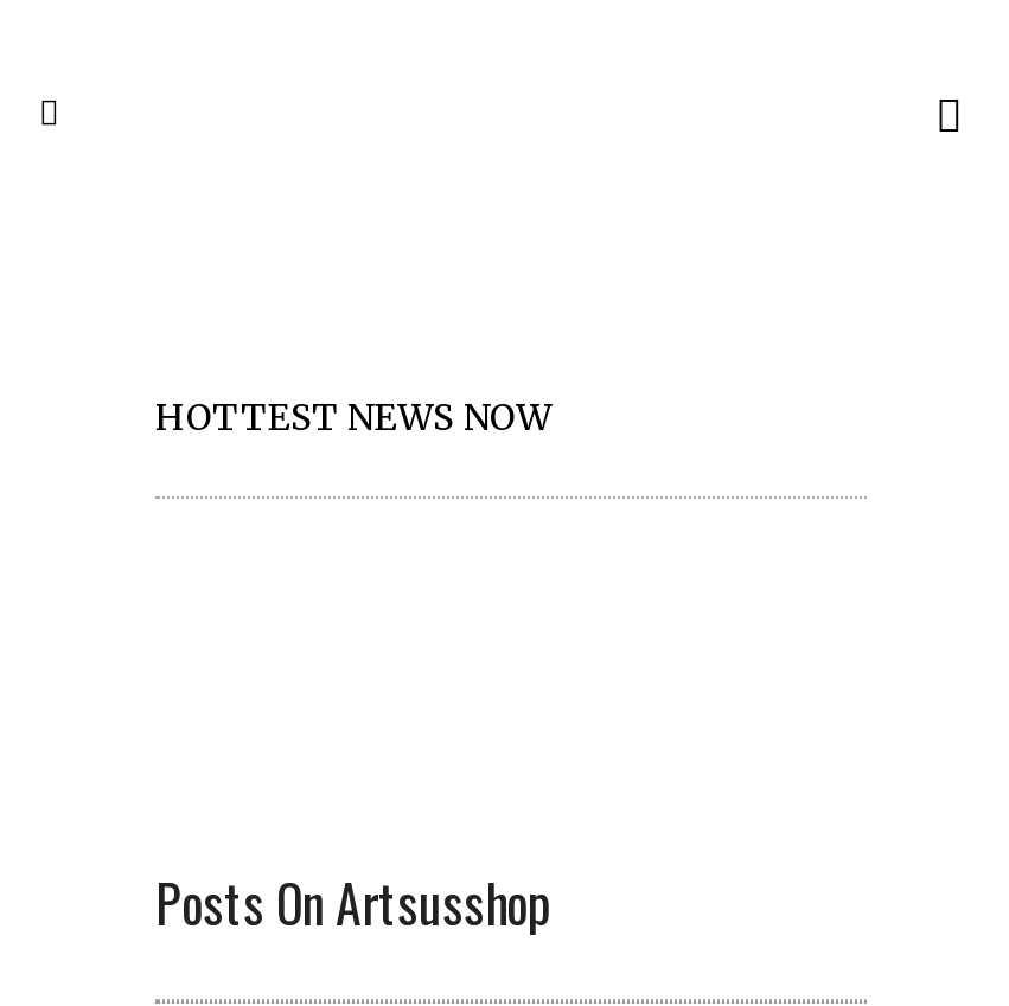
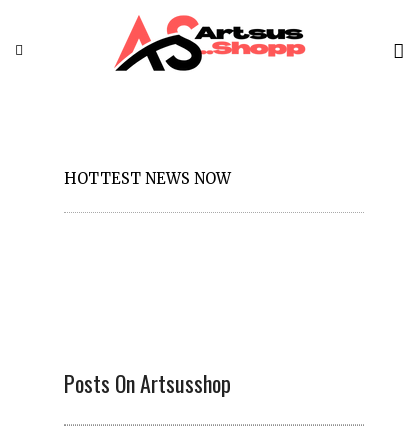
none -> [114,14,306,72] [image]

